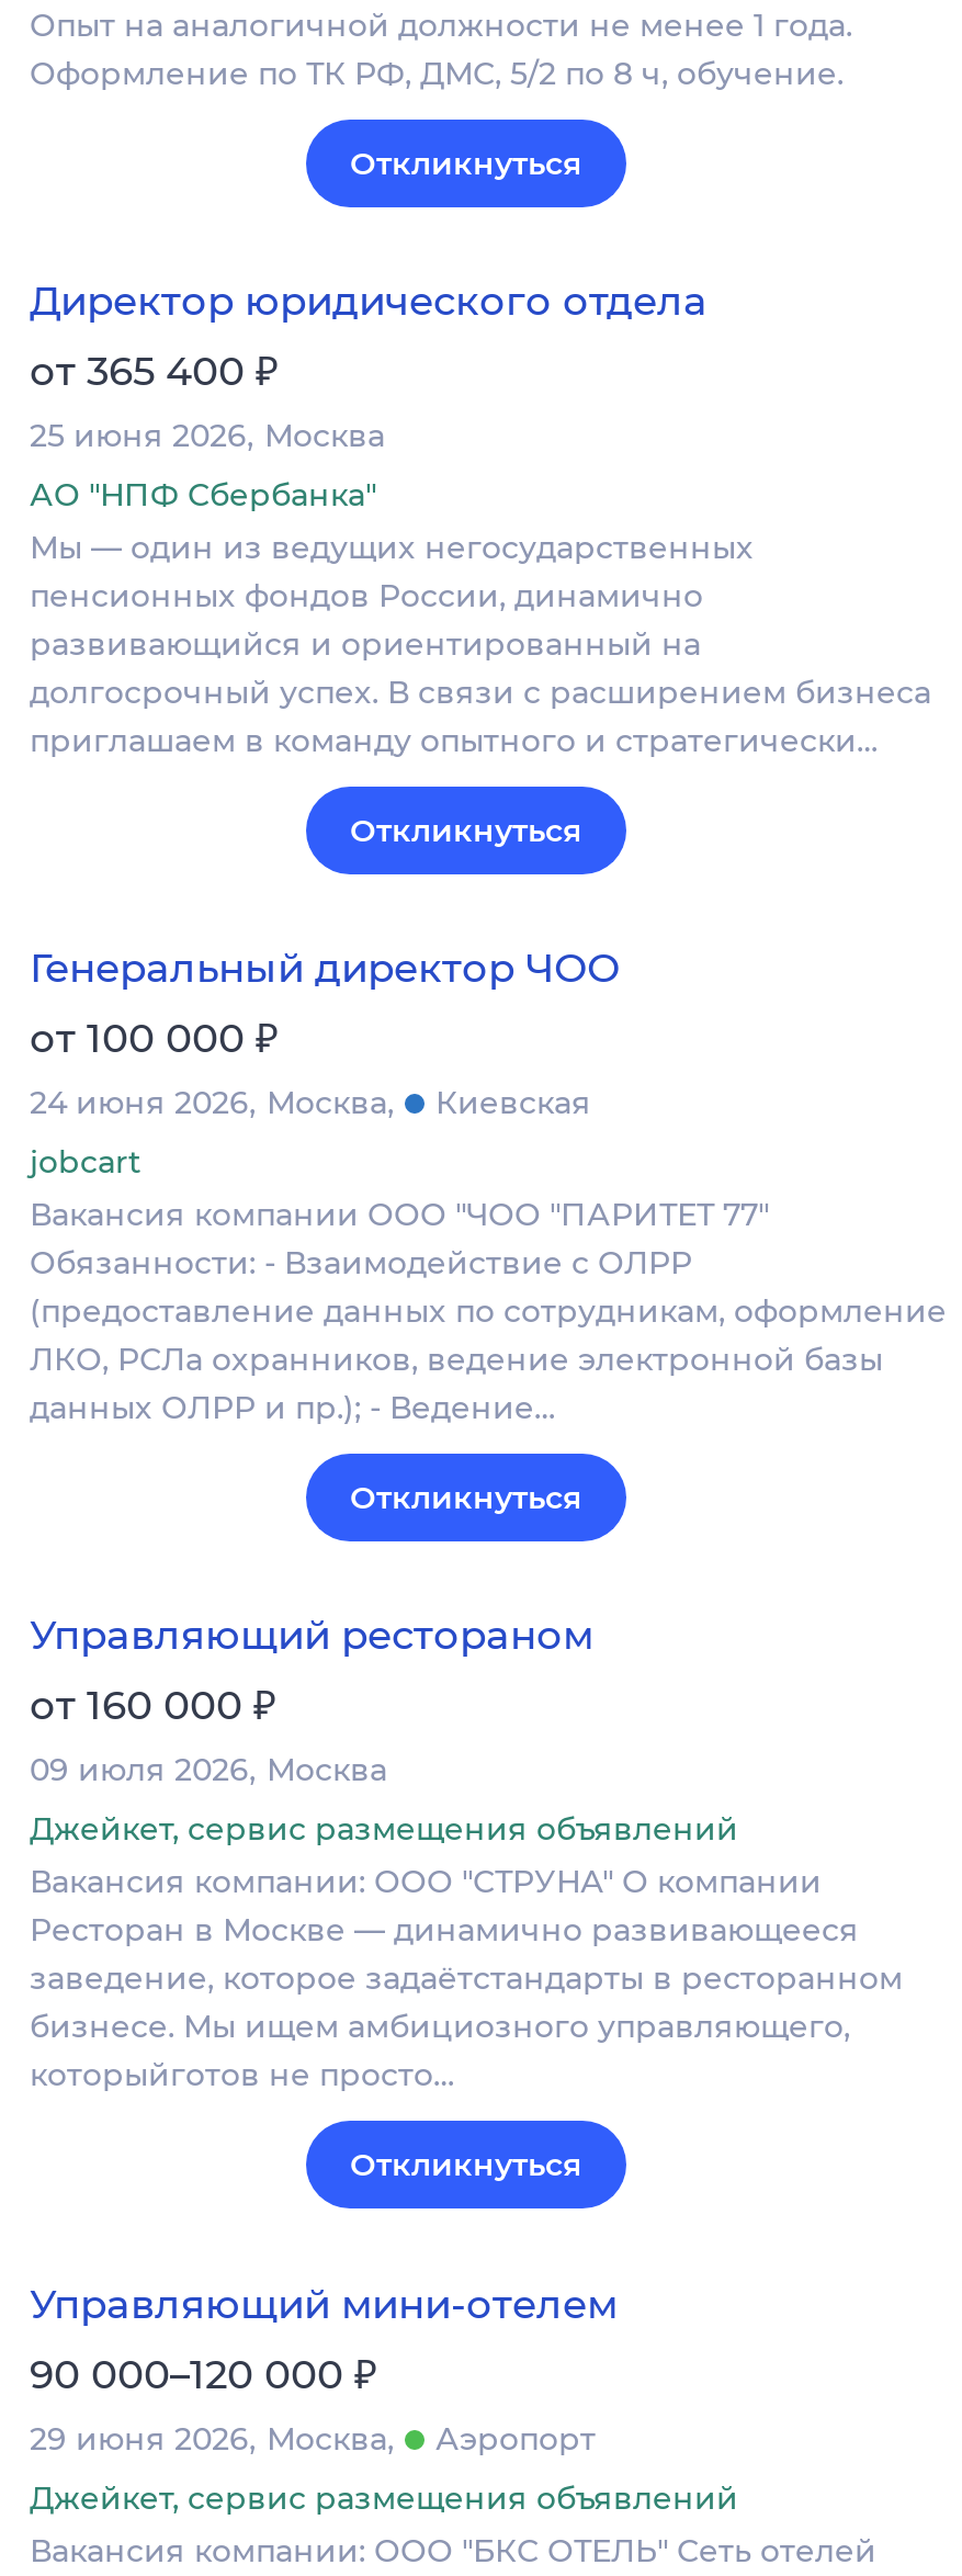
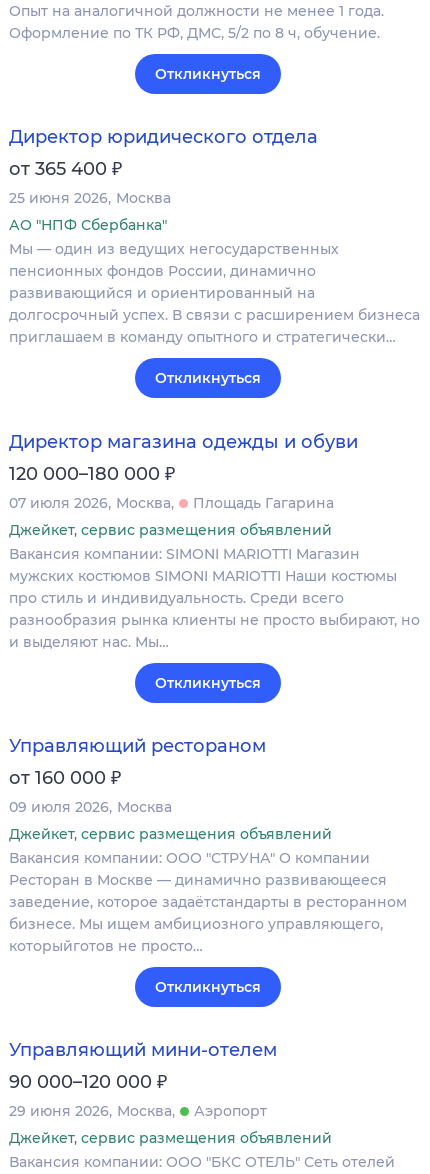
[30,945,620,1123] Генеральный директор ЧОО | от 100 000 ₽ | 24 июня 2026 Москва | Киевская -> [9,431,358,512] Директор магазина одежды и обуви | 120 000–180 000 ₽ | 07 июля 2026 Москва | Площадь Гагарина
[30,1143,947,1428] jobcart | Вакансия компании ООО "ЧОО "ПАРИТЕТ 77" | Обязанности: - Взаимодействие с ОЛРР | (предоставление данных по сотрудникам, оформление | ЛКО, РСЛа охранников, ведение электронной базы | данных ОЛРР и пр.); - Ведение… -> [9,521,420,651] Джейкет, сервис размещения объявлений | Вакансия компании: SIMONI MARIOTTI Магазин | мужских костюмов SIMONI MARIOTTI Наши костюмы | про стиль и индивидуальность. Среди всего | разнообразия рынка клиенты не просто выбирают, но | и выделяют нас. Мы…

